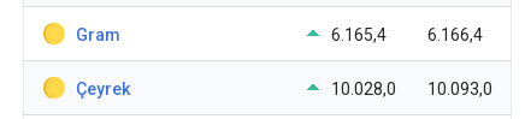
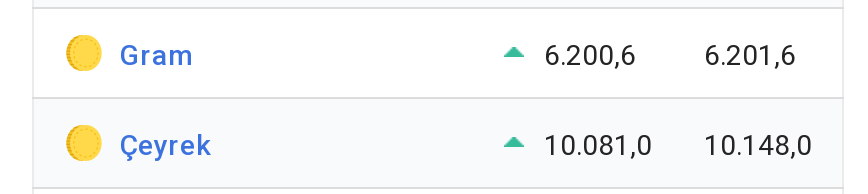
[331,25,387,45] 6.165,4 -> [544,39,636,71] 6.200,6
[427,25,483,45] 6.166,4 -> [704,39,796,71] 6.201,6
[331,80,396,99] 10.028,0 -> [544,129,652,161] 10.081,0
[427,80,492,99] 10.093,0 -> [704,129,812,161] 10.148,0

